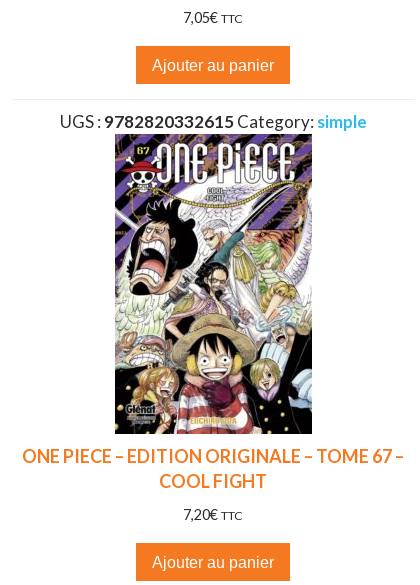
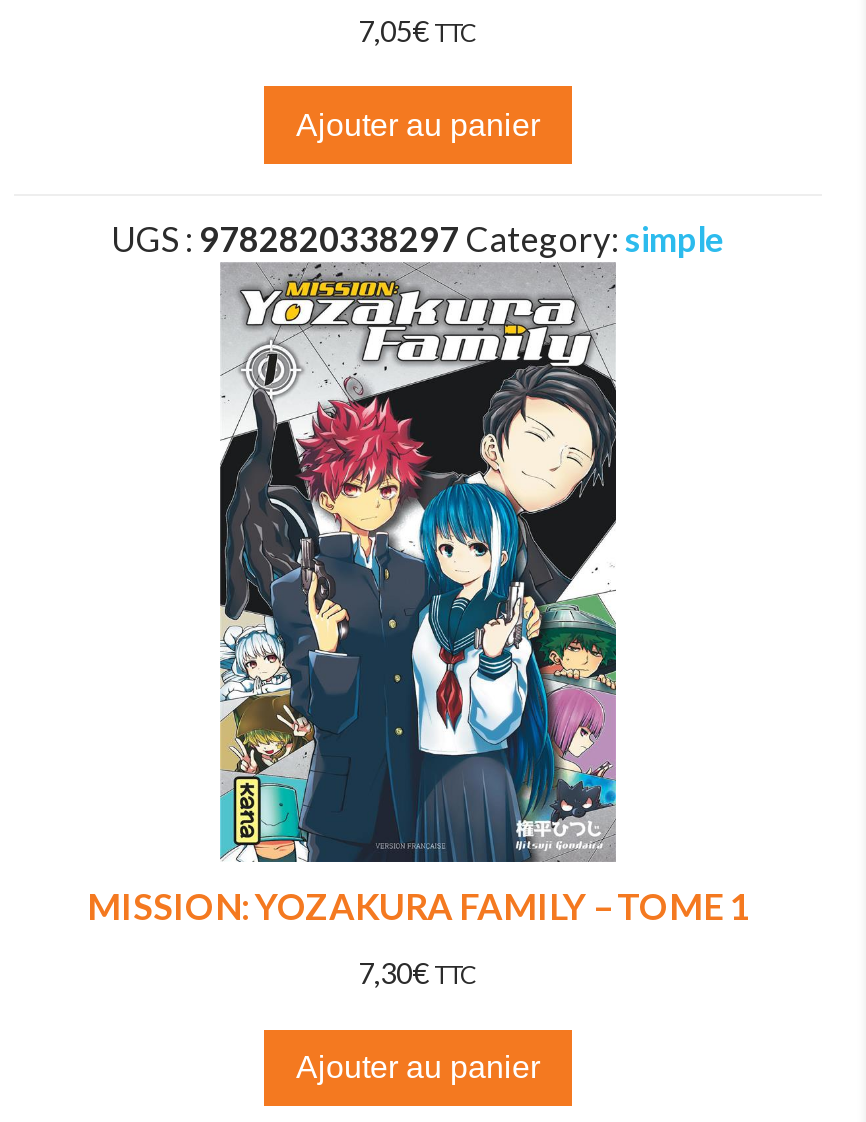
[59,111,366,132] UGS : 9782820332615 Category: simple -> [111,218,725,260] UGS : 9782820338297 Category: simple
[22,166,404,492] [image] | ONE PIECE – EDITION ORIGINALE – TOME 67 – | COOL FIGHT -> [87,275,749,928] [image] | MISSION: YOZAKURA FAMILY – TOME 1
[183,506,243,523] 7,20€ TTC -> [358,956,478,990] 7,30€ TTC

